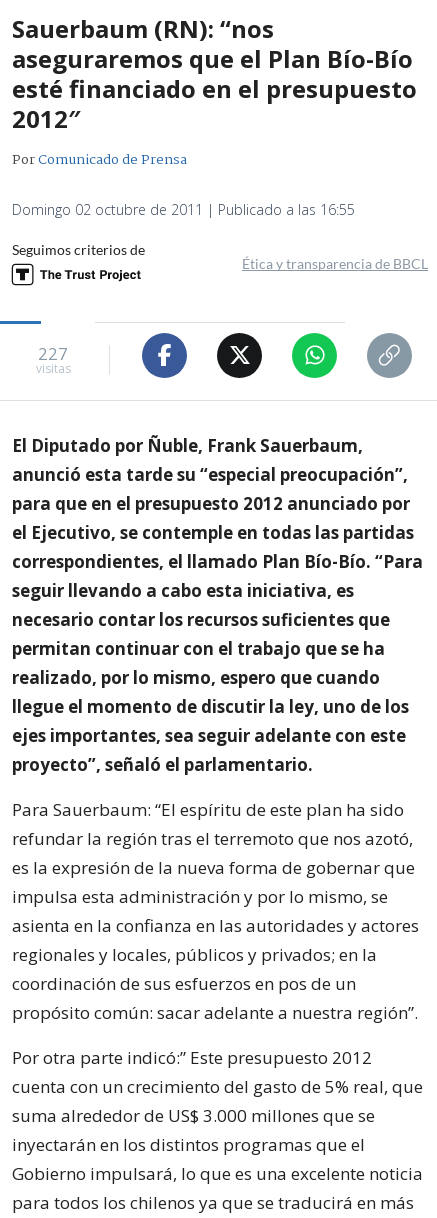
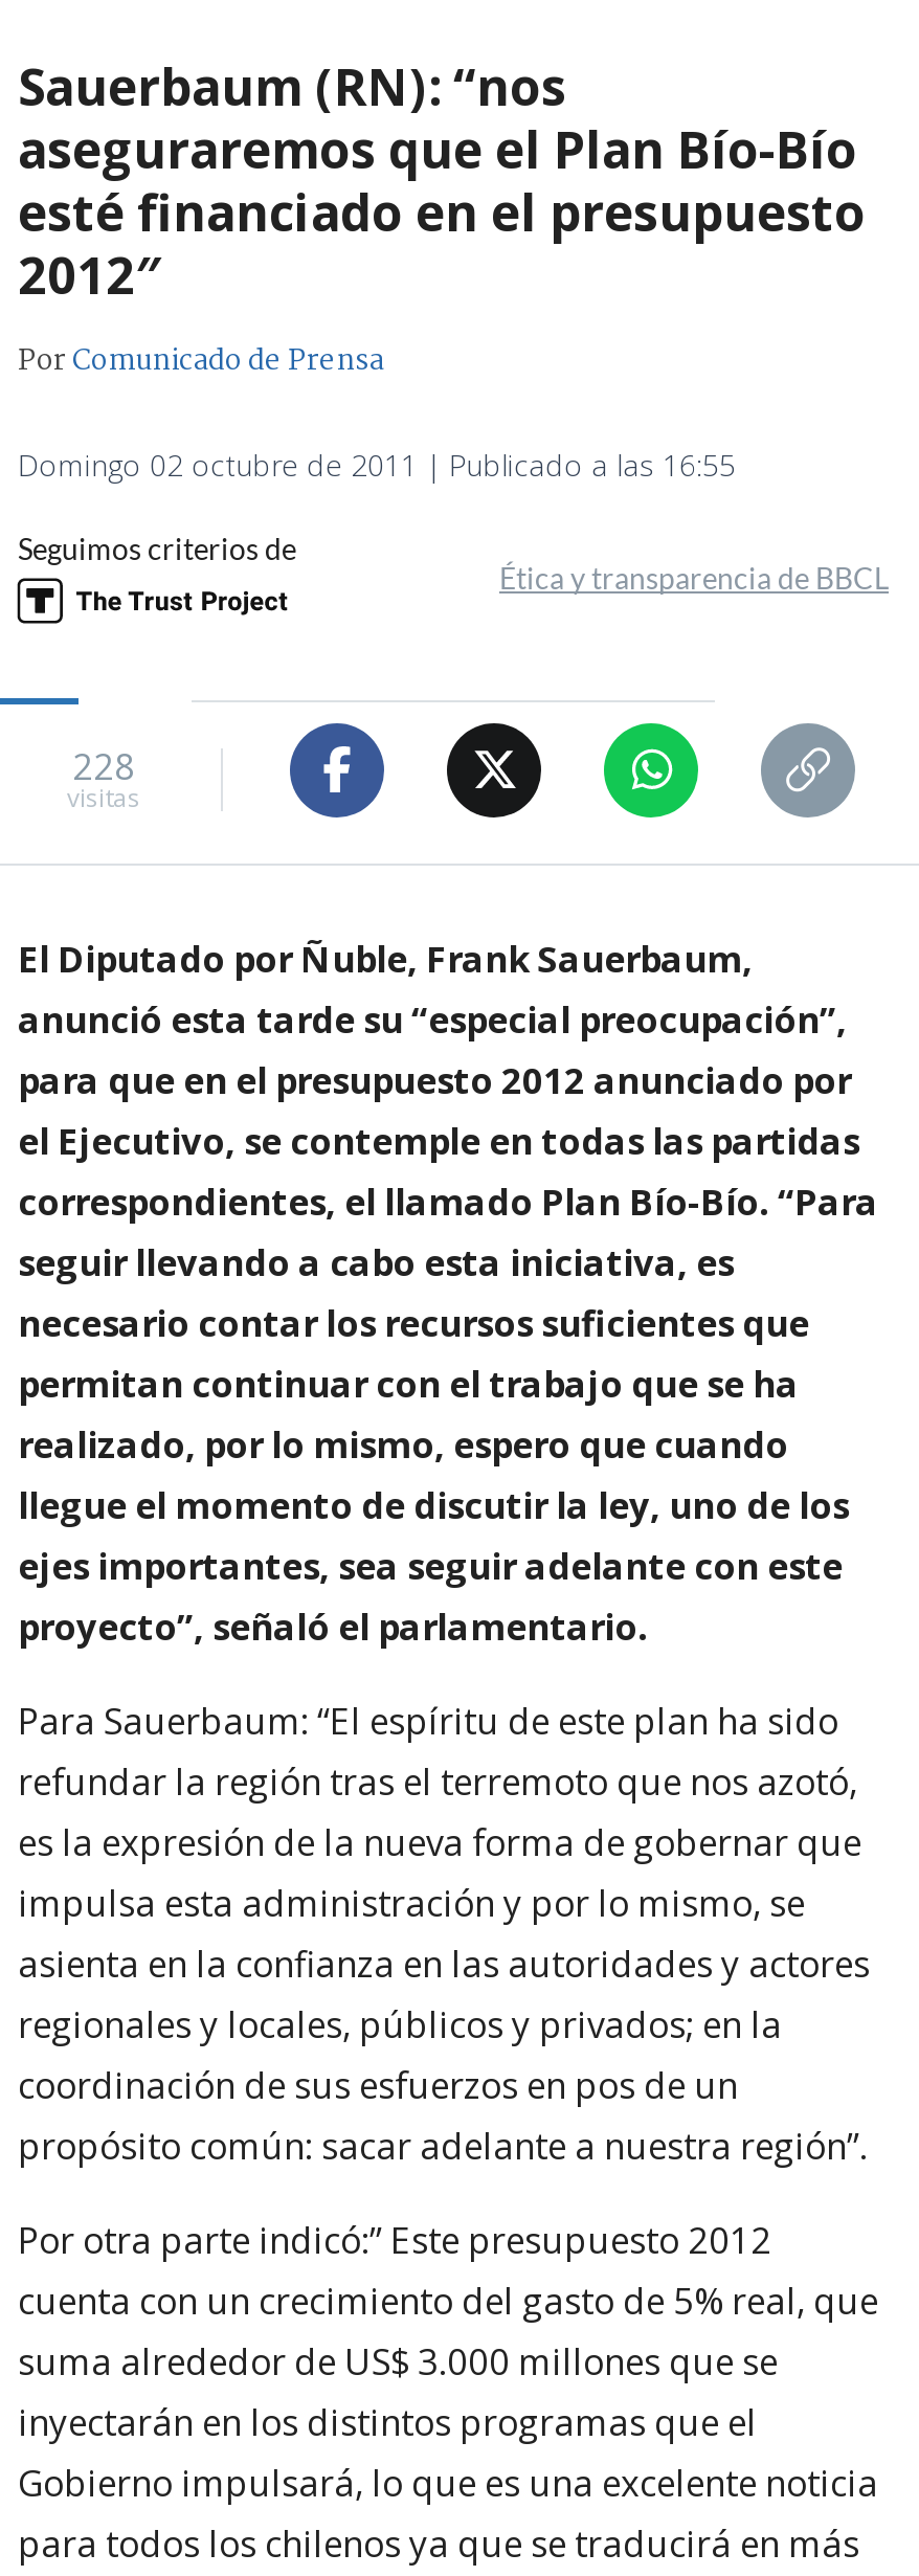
[38,342,68,365] 227 -> [72,743,135,791] 228

